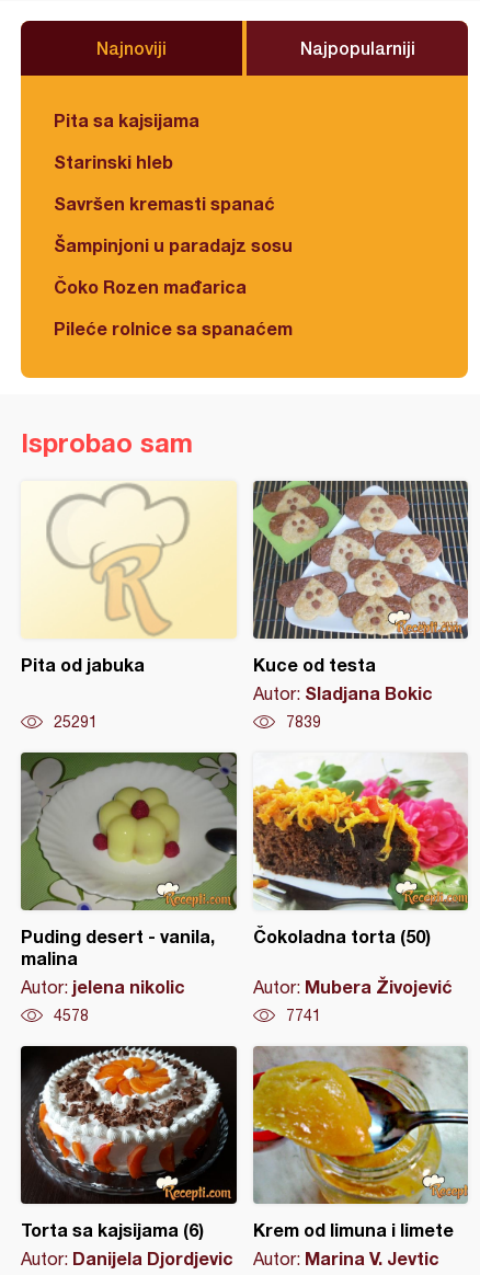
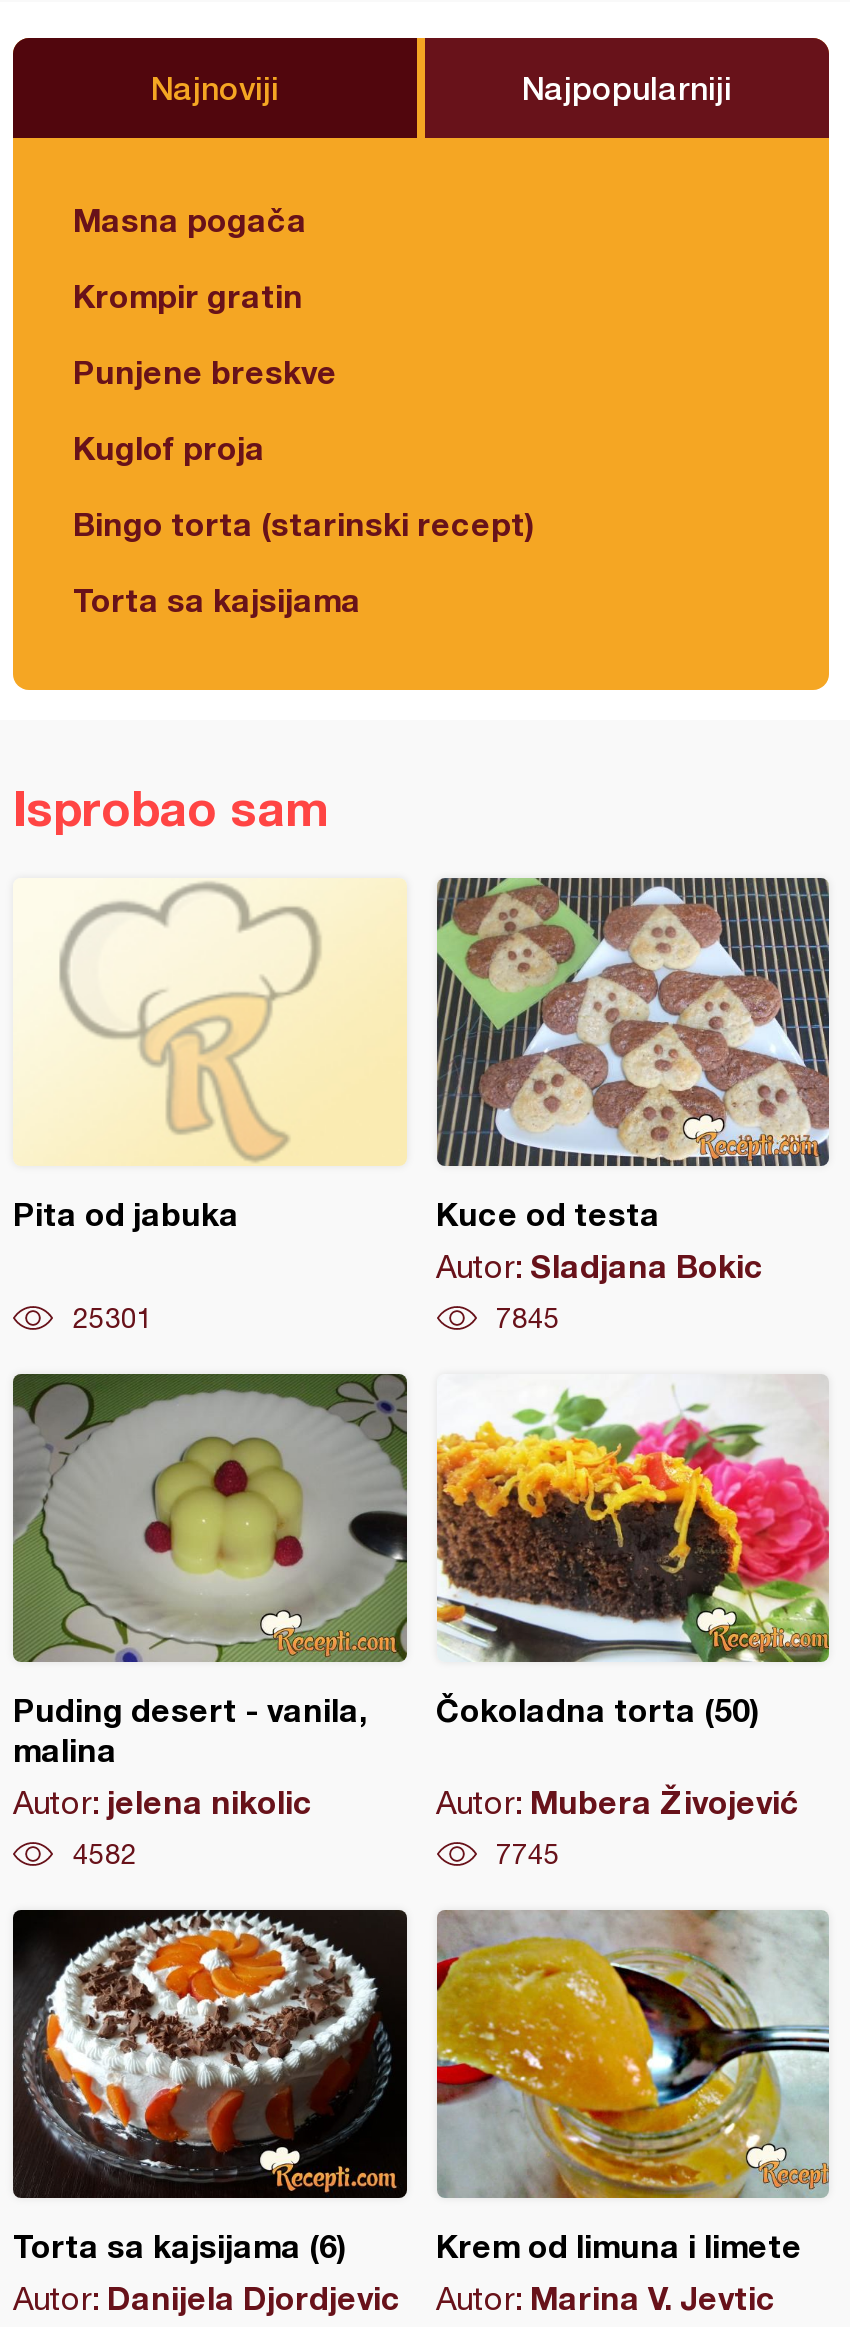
[54,109,199,130] Pita sa kajsijama -> [73,200,307,238] Masna pogača
[54,151,173,172] Starinski hleb -> [73,276,303,314] Krompir gratin
[54,193,275,213] Savršen kremasti spanać -> [73,352,337,390] Punjene breskve
[54,234,293,255] Šampinjoni u paradajz sosu -> [73,428,265,466] Kuglof proja
[54,276,247,297] Čoko Rozen mađarica -> [73,504,535,542] Bingo torta (starinski recept)
[54,318,293,338] Pileće rolnice sa spanaćem -> [73,580,361,618] Torta sa kajsijama
[54,713,98,730] 25291 -> [73,1302,153,1334] 25301
[285,713,321,730] 7839 -> [496,1302,560,1334] 7845
[54,1007,89,1024] 4578 -> [73,1838,137,1870] 4582
[285,1007,321,1024] 7741 -> [496,1838,560,1870] 7745

